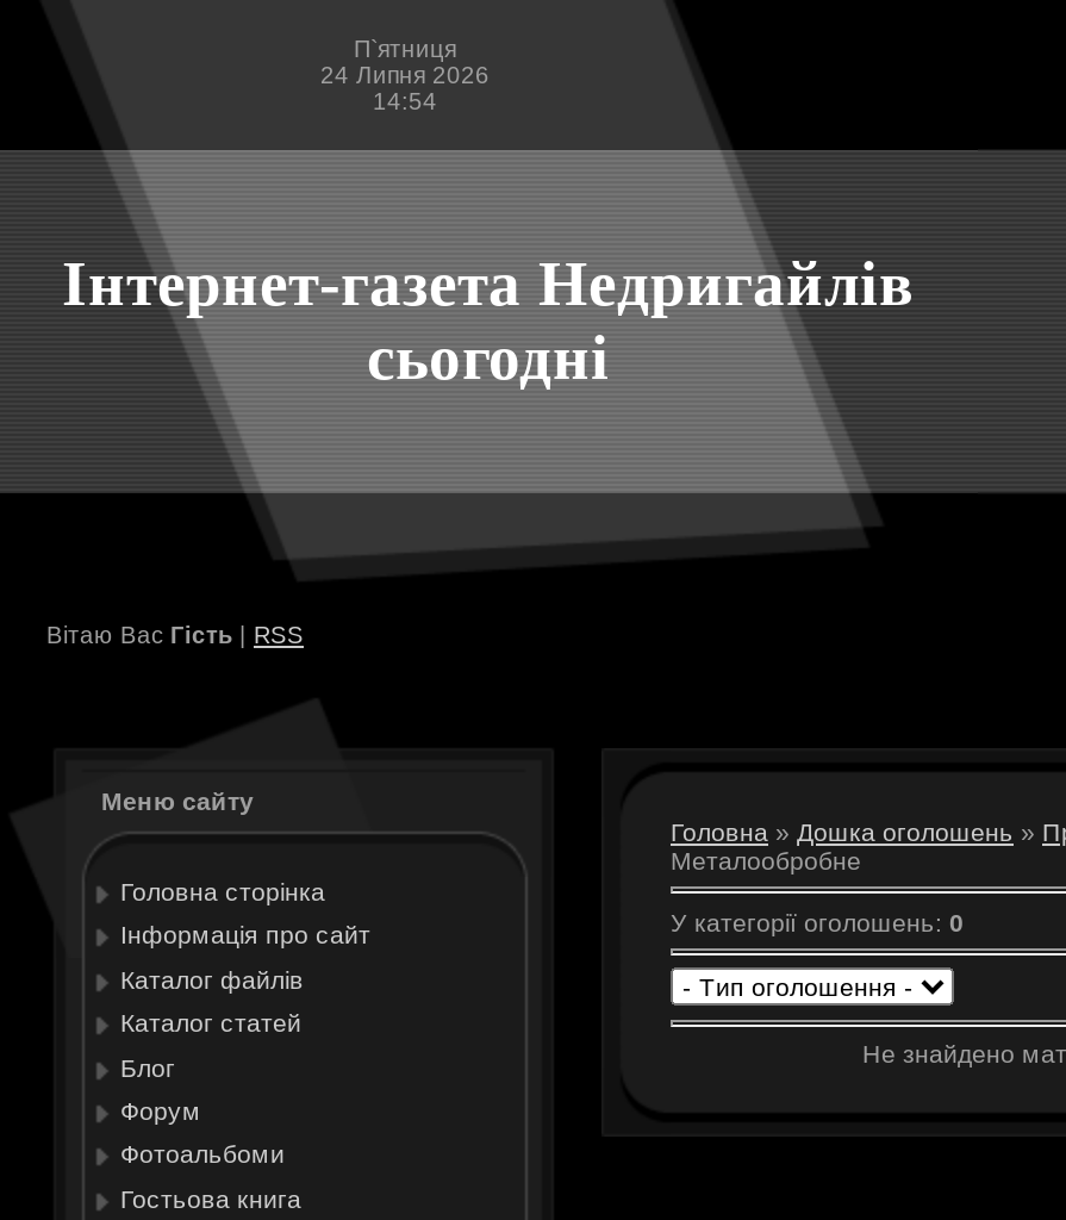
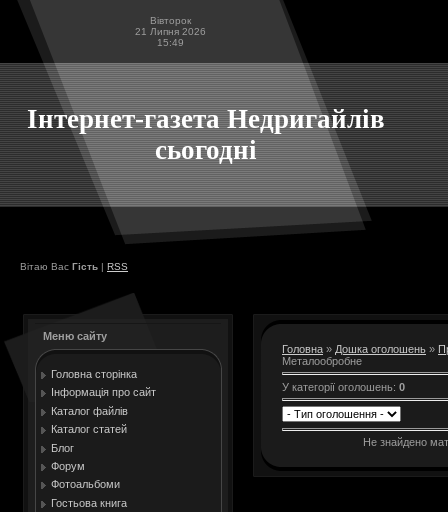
[320,36,490,114] П`ятниця | 24 Липня 2026 | 14:54 -> [135,15,206,48] Вівторок | 21 Липня 2026 | 15:49

